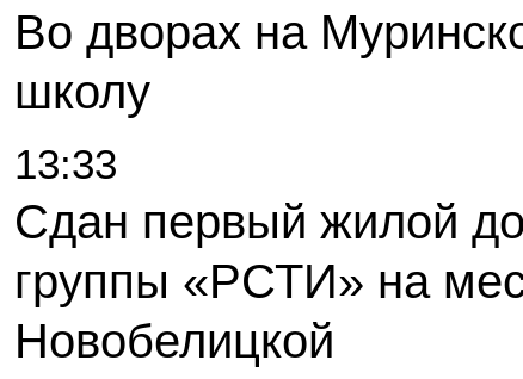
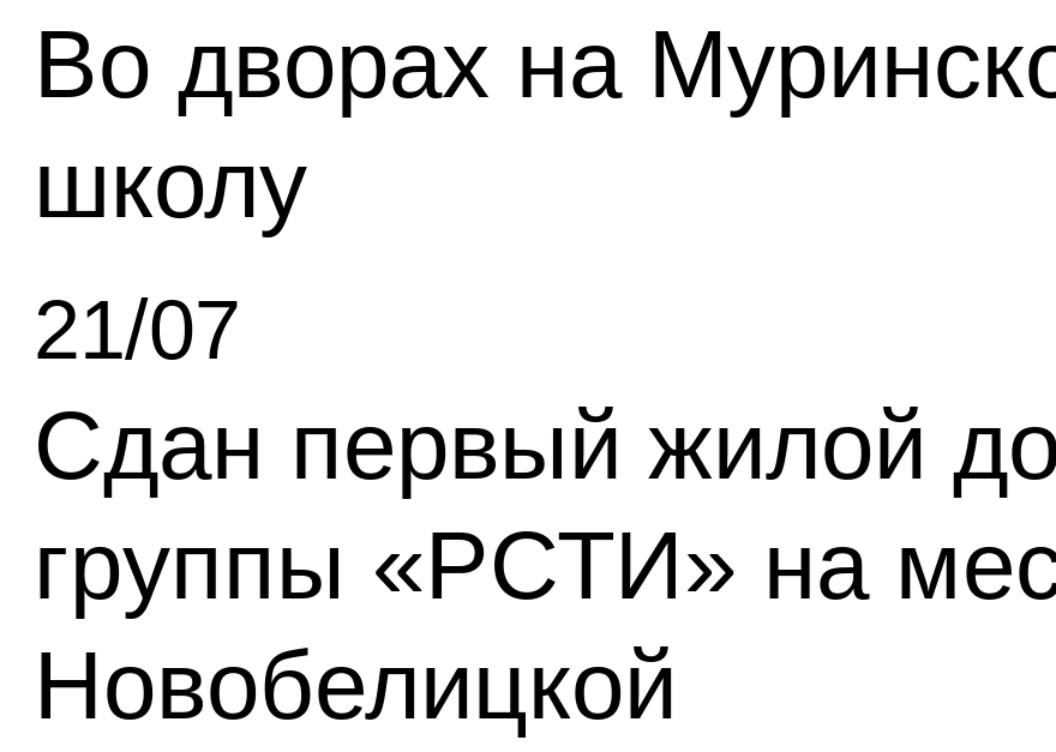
[14,141,117,187] 13:33 -> [34,282,240,375] 21/07

